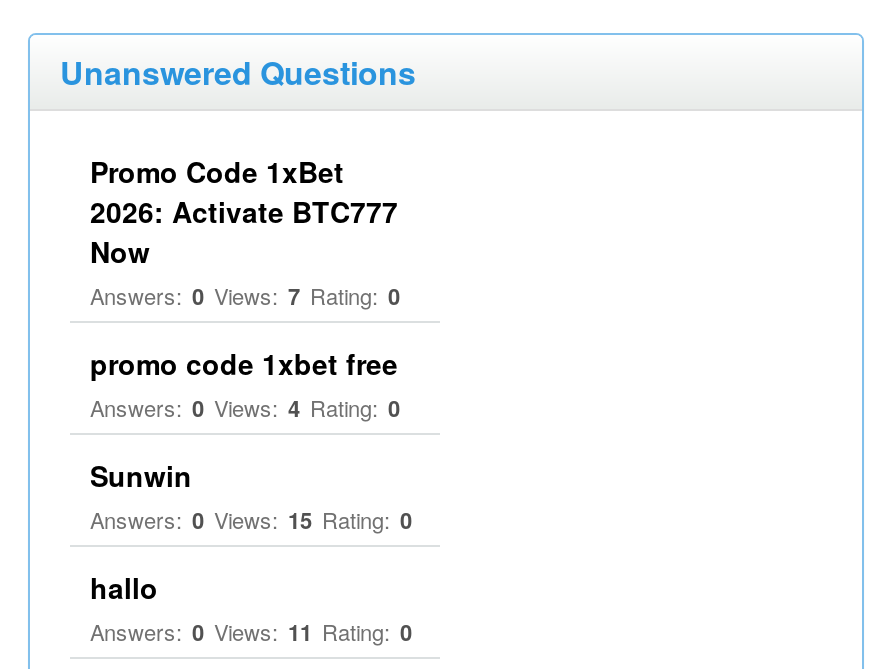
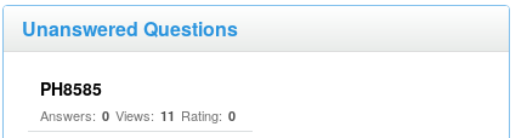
[90,151,412,607] Promo Code 1xBet | 2026: Activate BTC777 | Now | Answers: 0 Views: 7 Rating: 0 | promo code 1xbet free | Answers: 0 Views: 4 Rating: 0 | Sunwin | Answers: 0 Views: 15 Rating: 0 | hallo -> [40,76,102,100] PH8585

